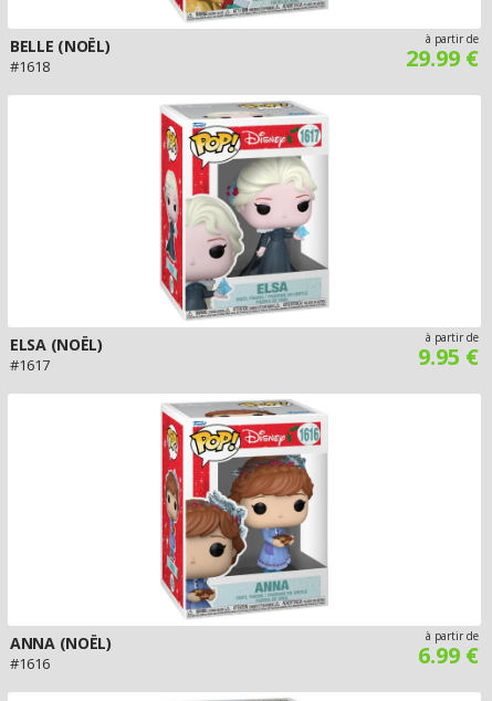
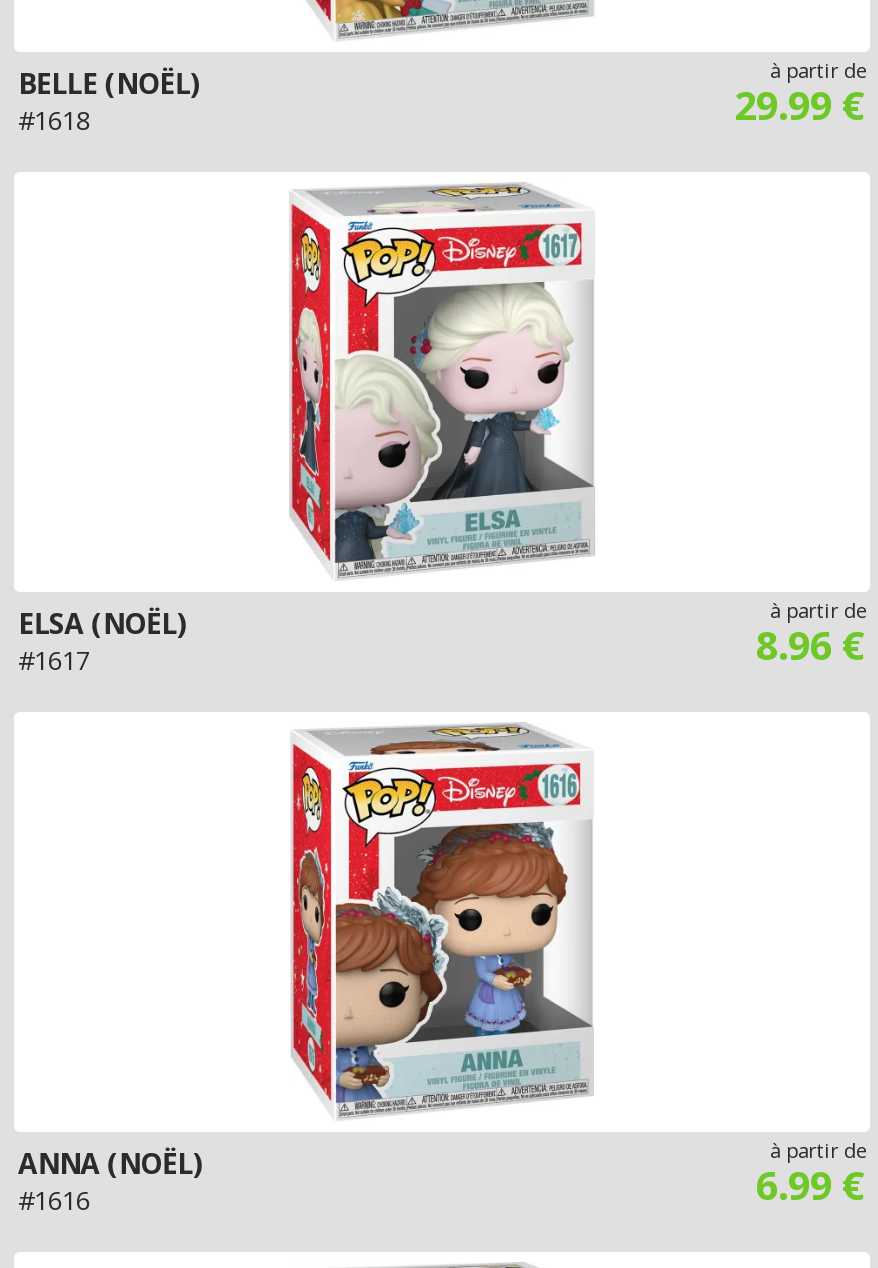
[418,342,479,372] 9.95 € -> [756,618,866,672] 8.96 €

